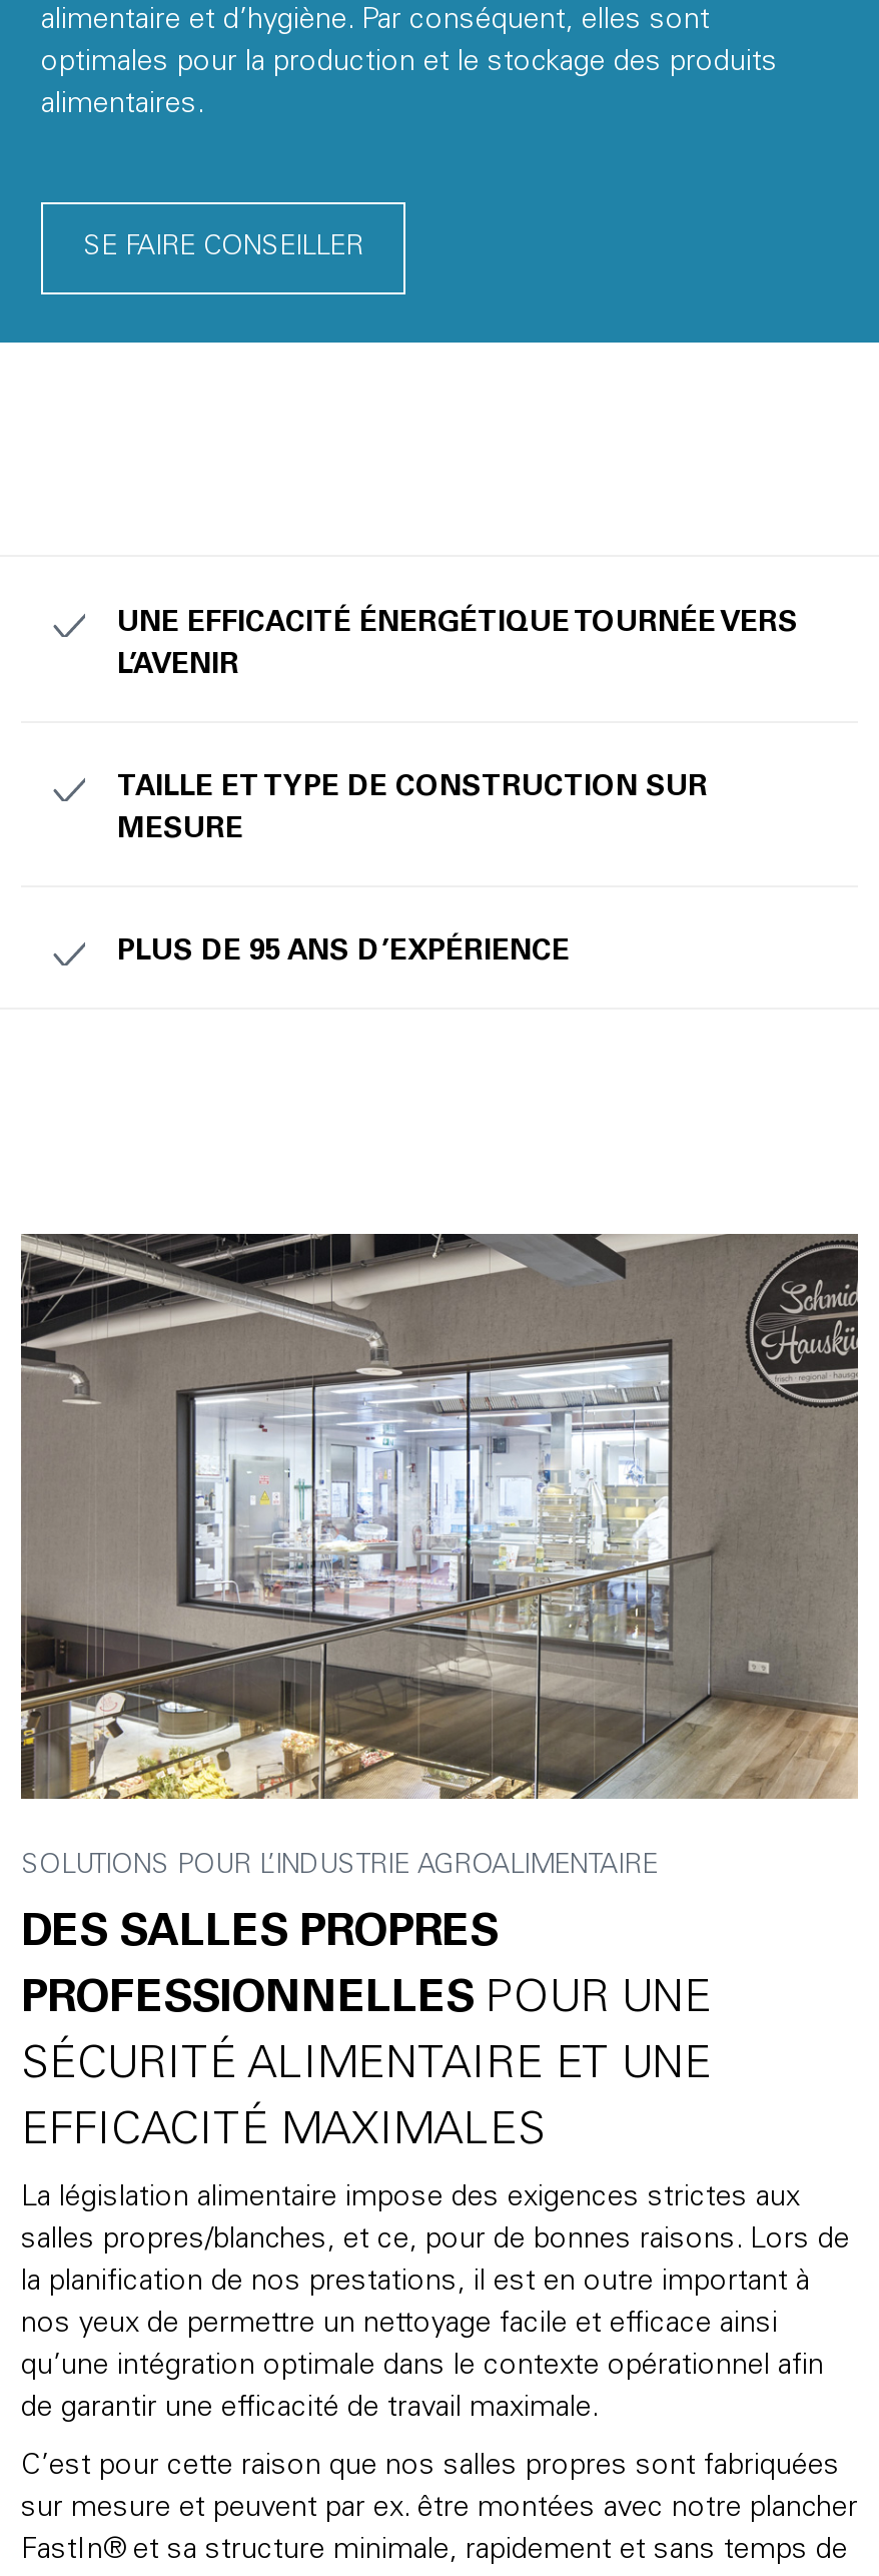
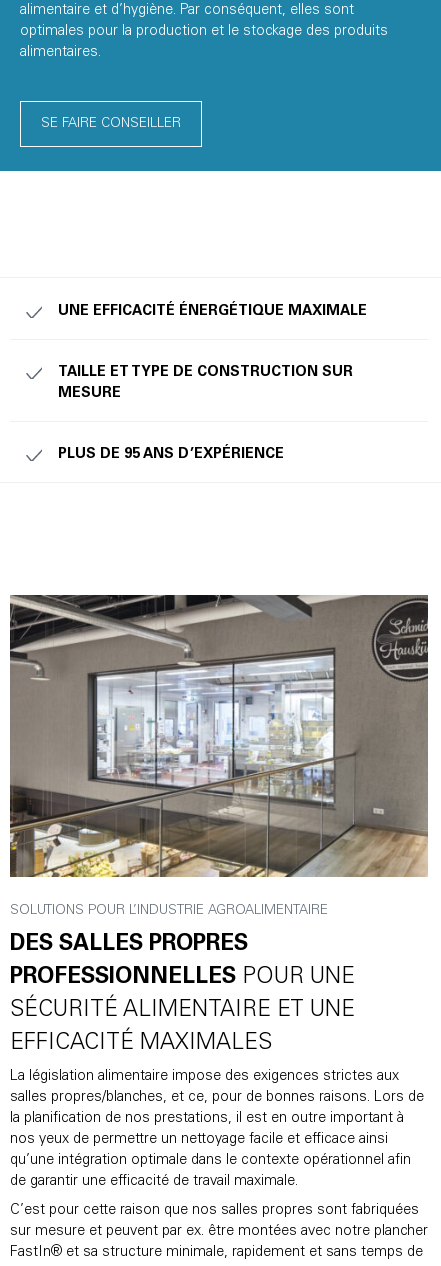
[117,612,798,682] UNE EFFICACITÉ ÉNERGÉTIQUE TOURNÉE VERS | L’AVENIR -> [58,305,367,319] UNE EFFICACITÉ ÉNERGÉTIQUE MAXIMALE

